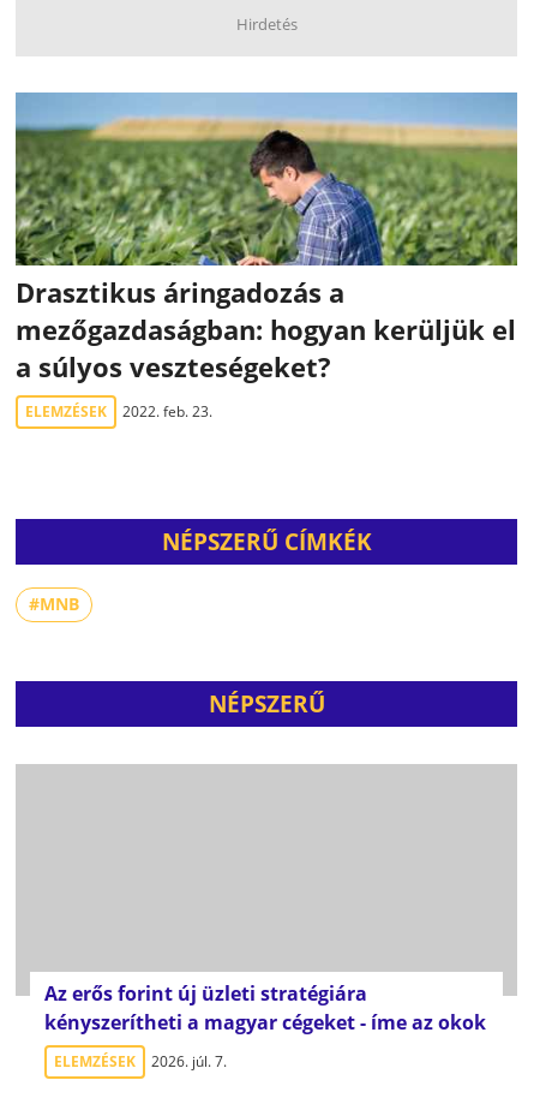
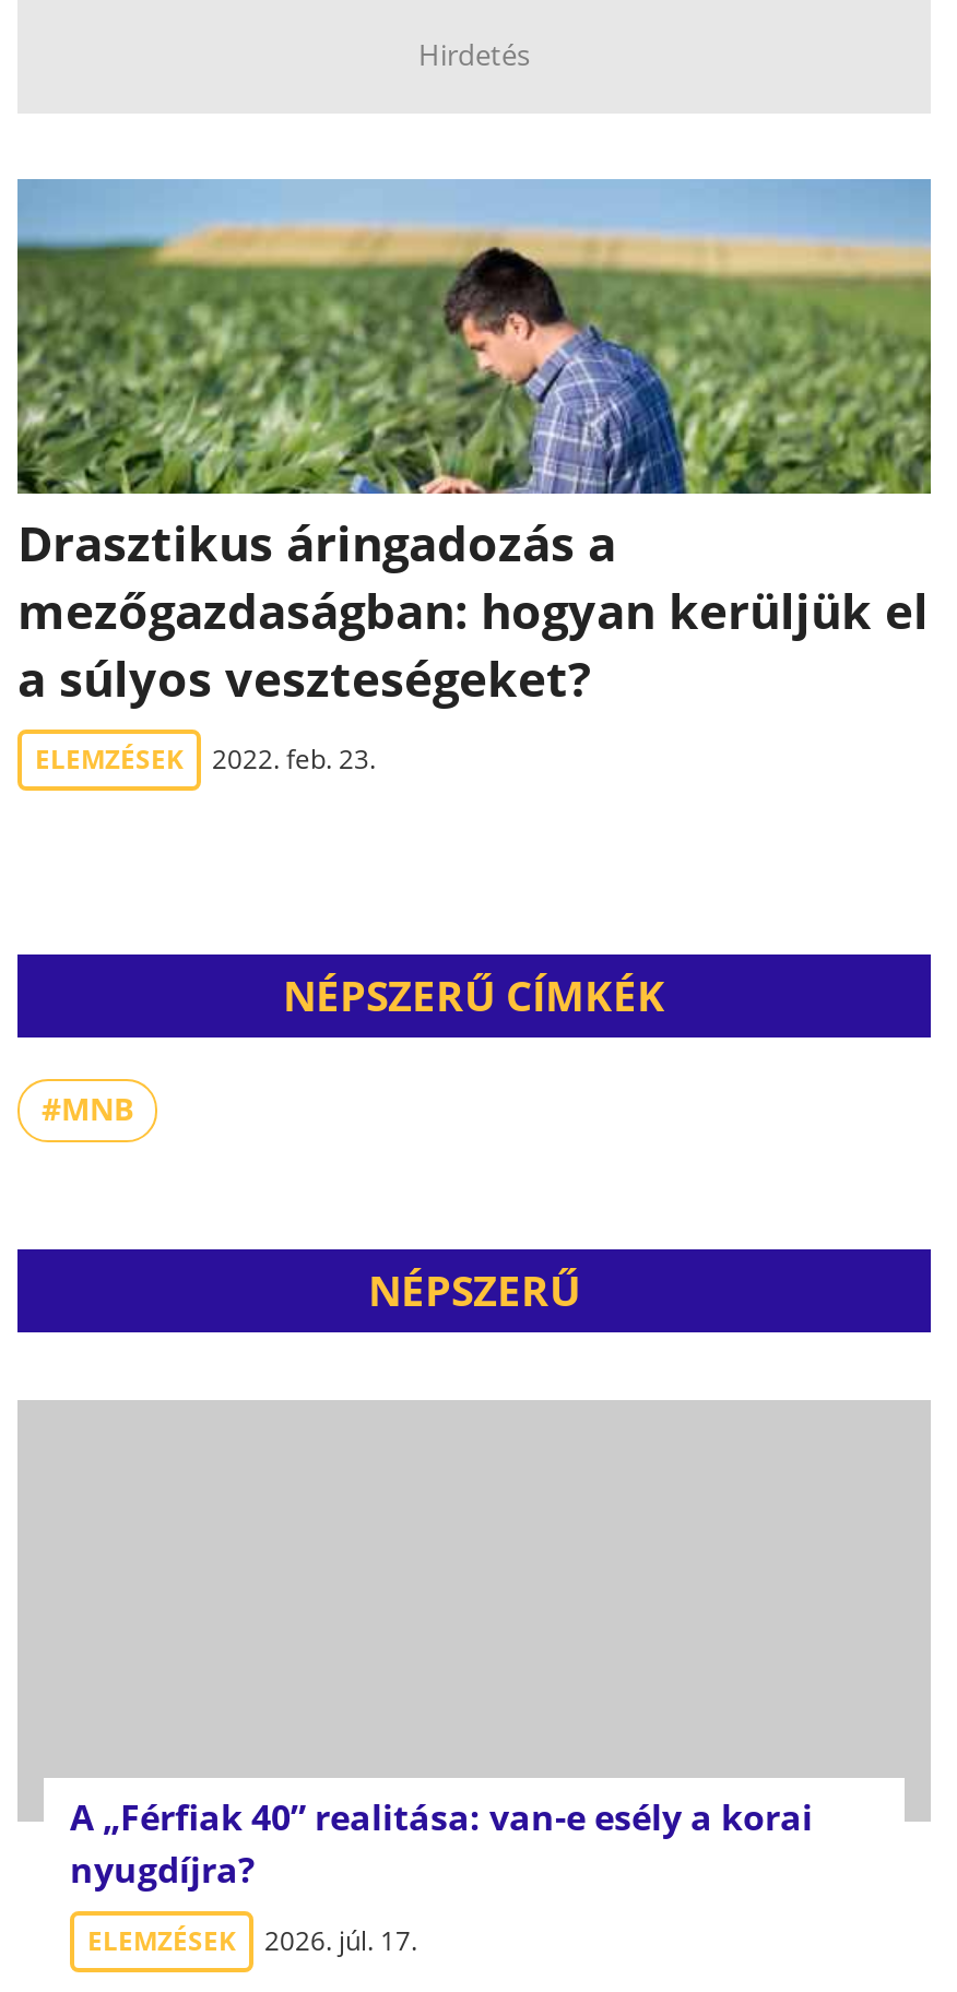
[44,980,486,1036] Az erős forint új üzleti stratégiára | kényszerítheti a magyar cégeket - íme az okok -> [70,1793,813,1894] A „Férfiak 40” realitása: van-e esély a korai | nyugdíjra?
[54,1051,227,1072] ELEMZÉSEK 2026. júl. 7. -> [87,1922,417,1959] ELEMZÉSEK 2026. júl. 17.

